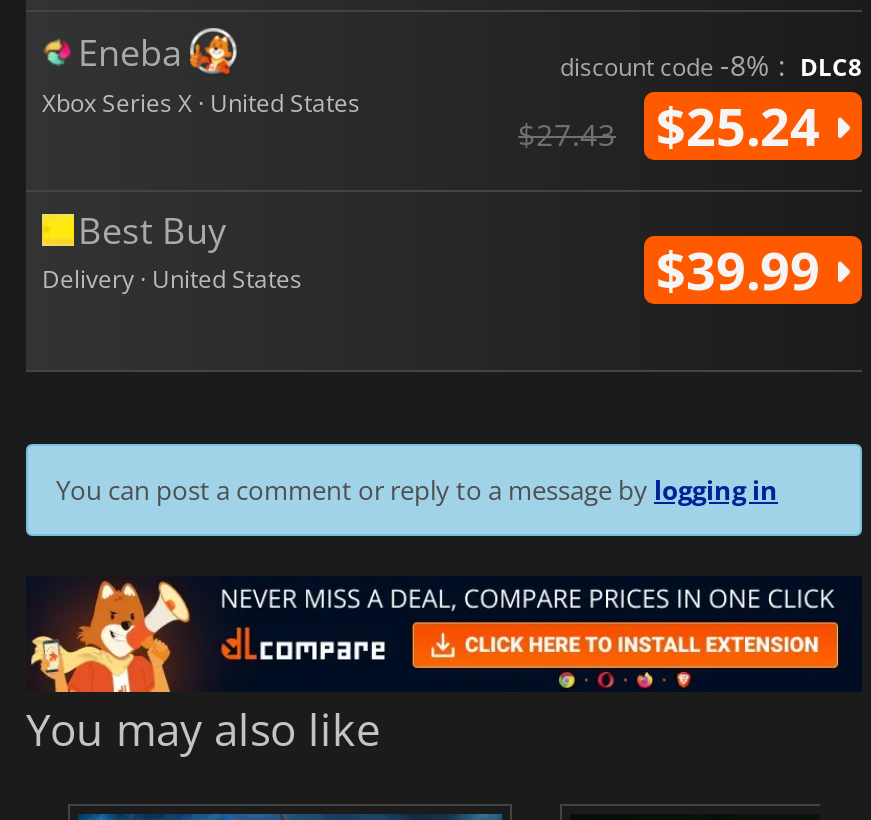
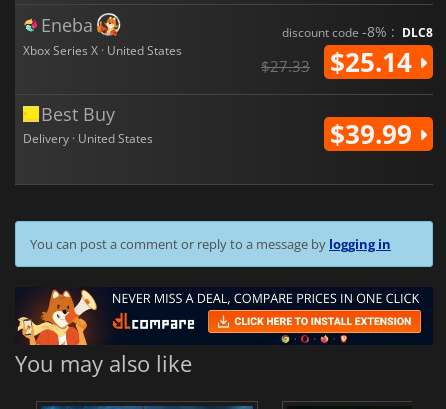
[656,91,834,163] $25.24 -> [330,44,419,80] $25.14
[518,115,616,155] $27.43 -> [261,56,310,76] $27.33

